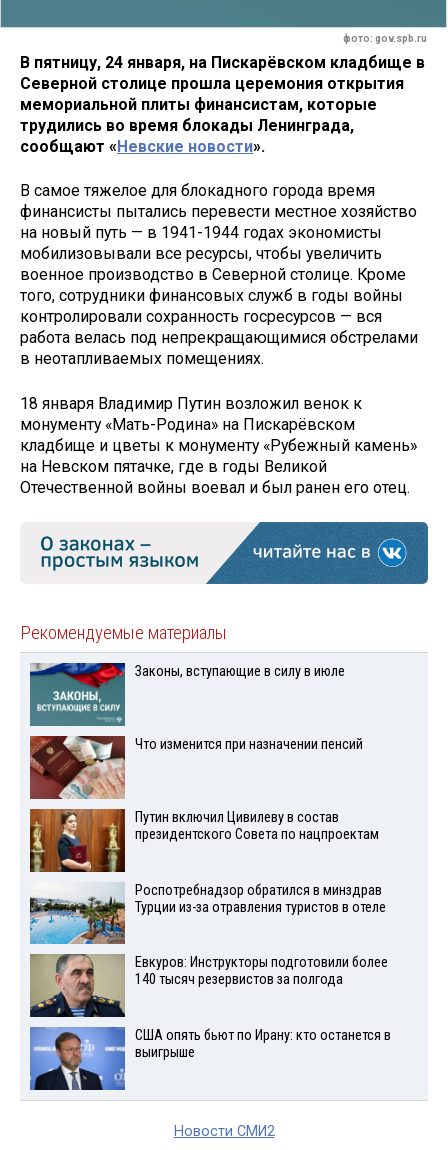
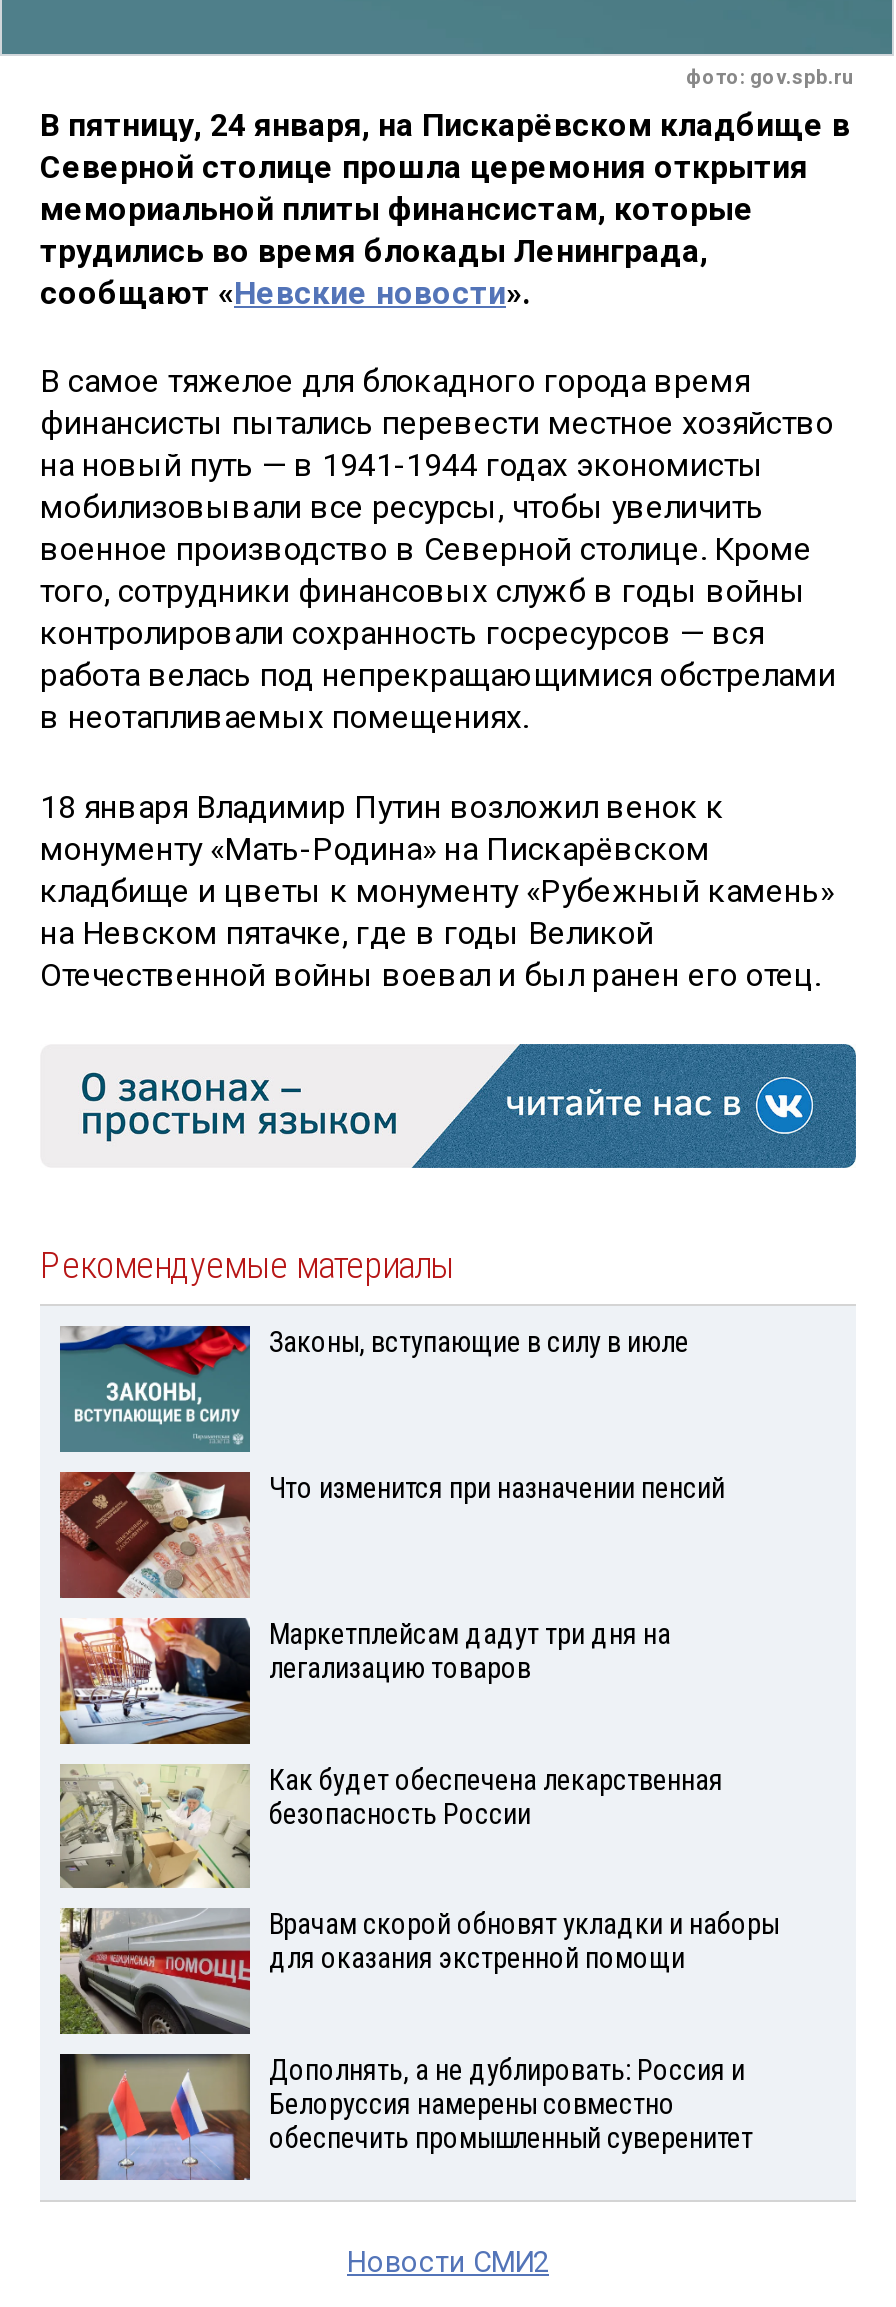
[29,808,378,873] [image] | Путин включил Цивилеву в состав | президентского Совета по нацпроектам -> [58,1616,671,1746] [image] | Маркетплейсам дадут три дня на | легализацию товаров
[29,882,385,945] [image] | Роспотребнадзор обратился в минздрав | Турции из-за отравления туристов в отеле -> [58,1763,723,1890] [image] | Как будет обеспечена лекарственная | безопасность России
[30,954,387,1018] [image] | Евкуров: Инструкторы подготовили более | 140 тысяч резервистов за полгода -> [60,1908,779,2036] [image] | Врачам скорой обновят укладки и наборы | для оказания экстренной помощи
[29,1026,390,1091] [image] | США опять бьют по Ирану: кто останется в | выигрыше -> [58,2052,753,2182] [image] | Дополнять, а не дублировать: Россия и | Белоруссия намерены совместно | обеспечить промышленный суверенитет

